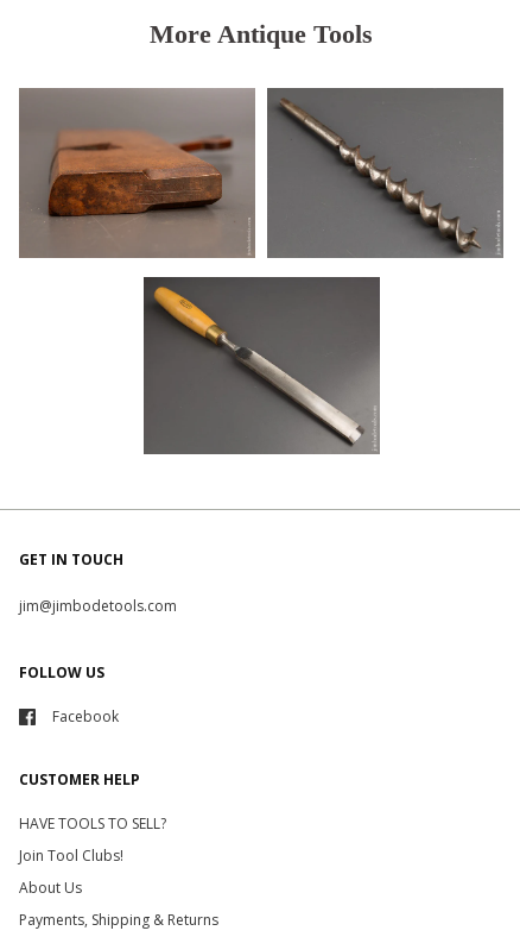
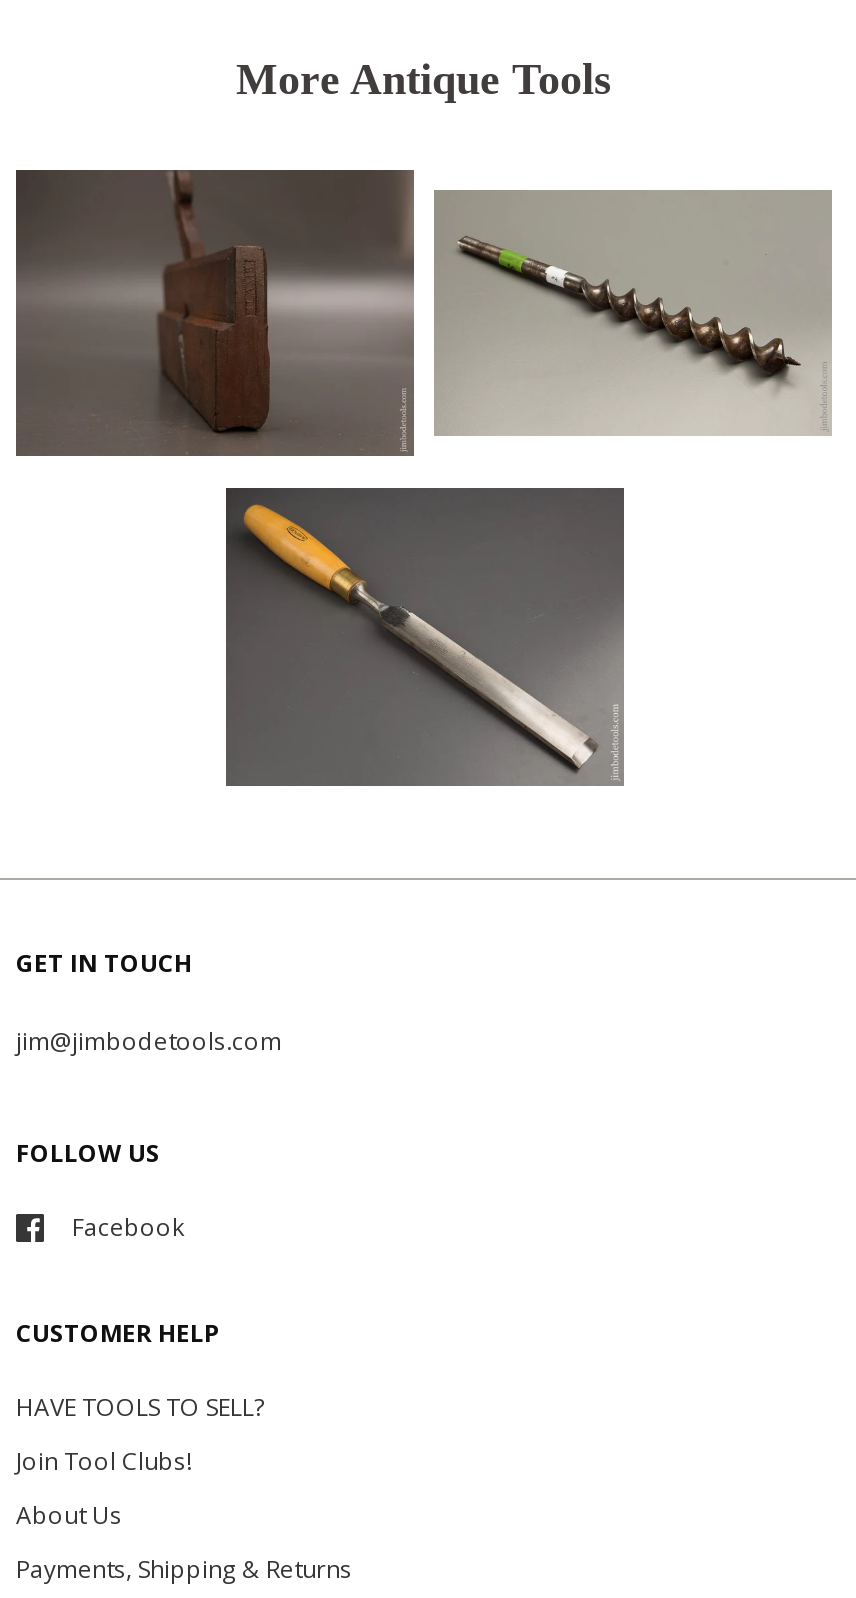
[19,88,255,258] [image] -> [18,170,412,454] [image]
[266,87,505,259] [image] -> [434,170,832,456] [image]

